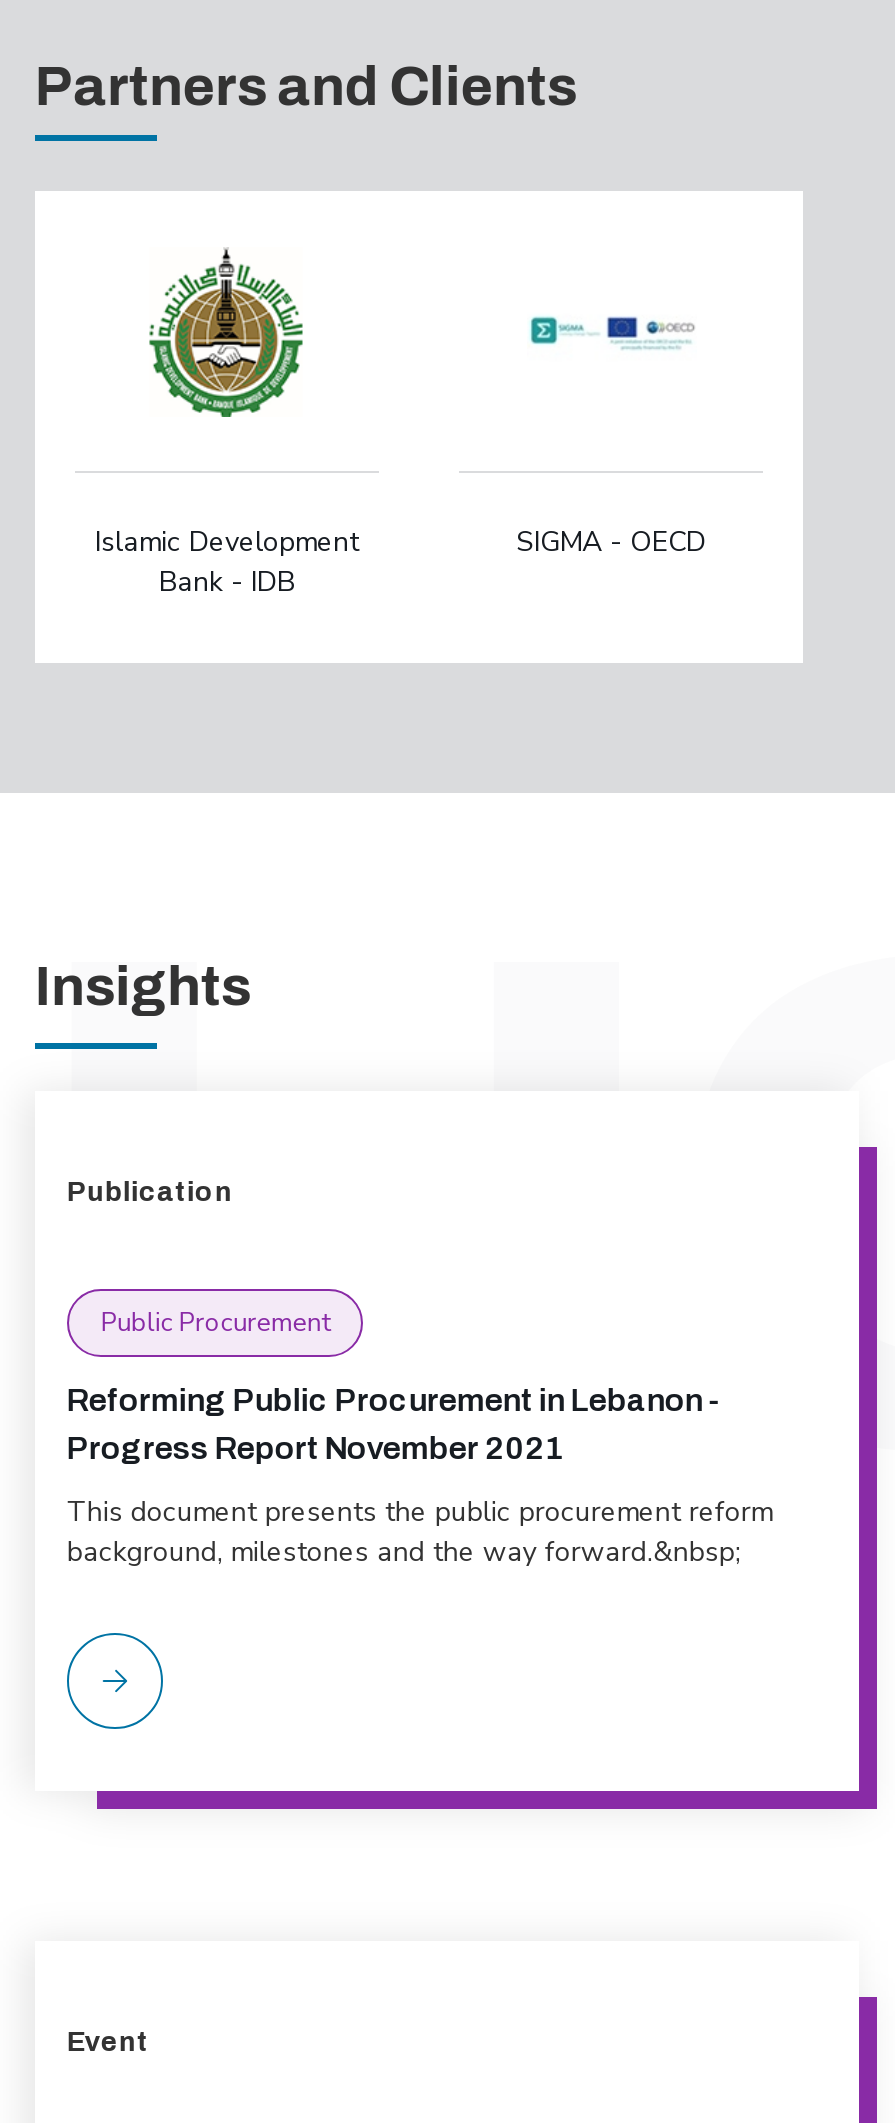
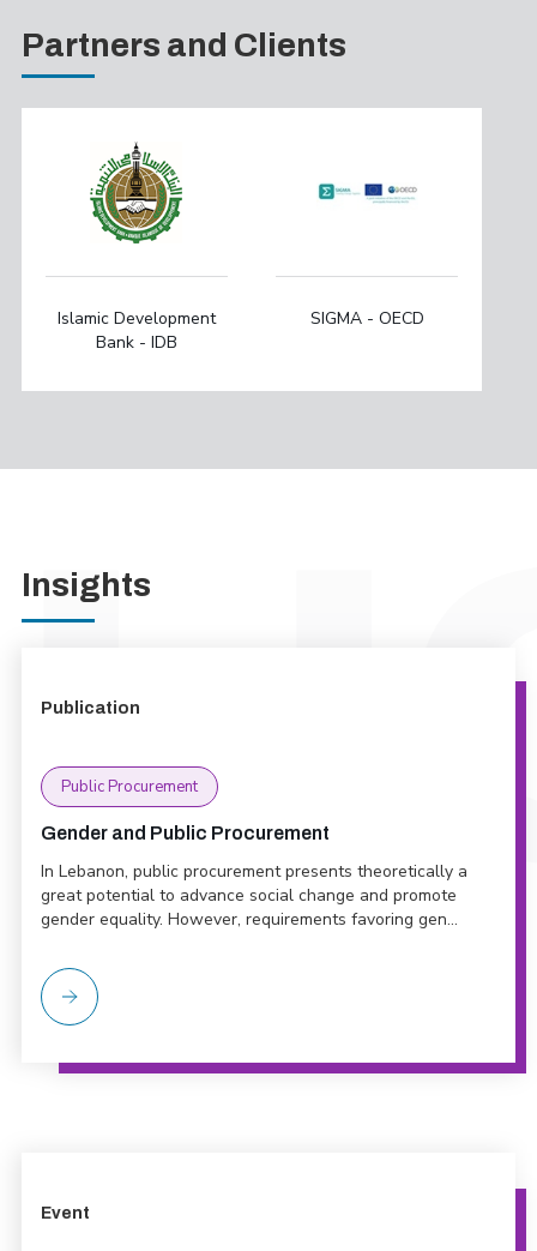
[67,1383,721,1465] Reforming Public Procurement in Lebanon - | Progress Report November 2021 -> [41,823,330,843] Gender and Public Procurement
[67,1493,773,1571] This document presents the public procurement reform | background, milestones and the way forward.&nbsp; -> [41,860,467,931] In Lebanon, public procurement presents theoretically a | great potential to advance social change and promote | gender equality. However, requirements favoring gen...

